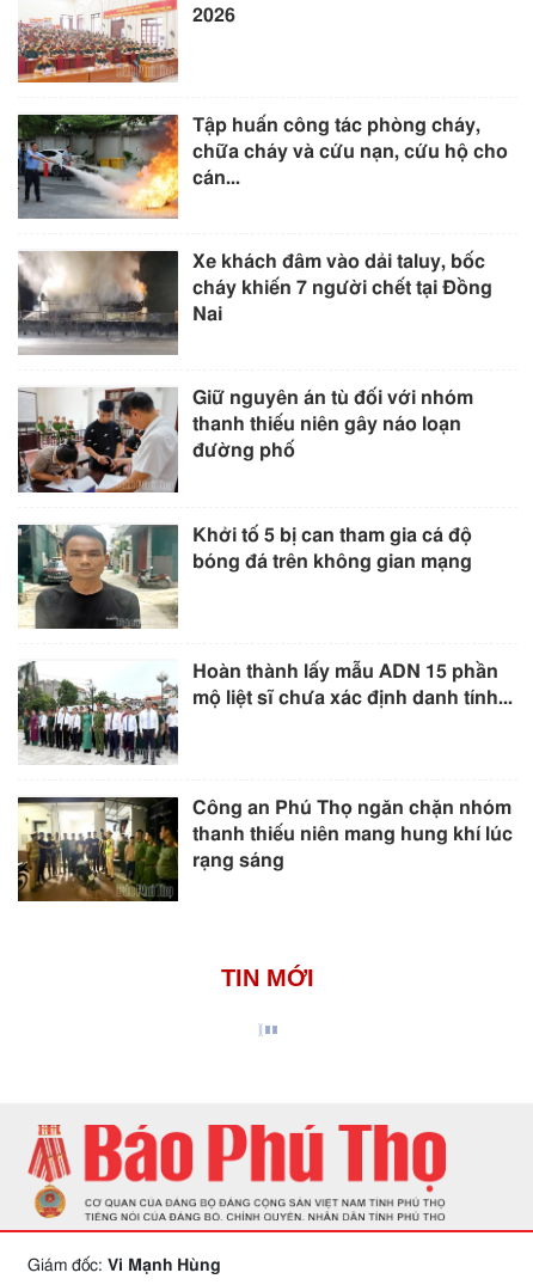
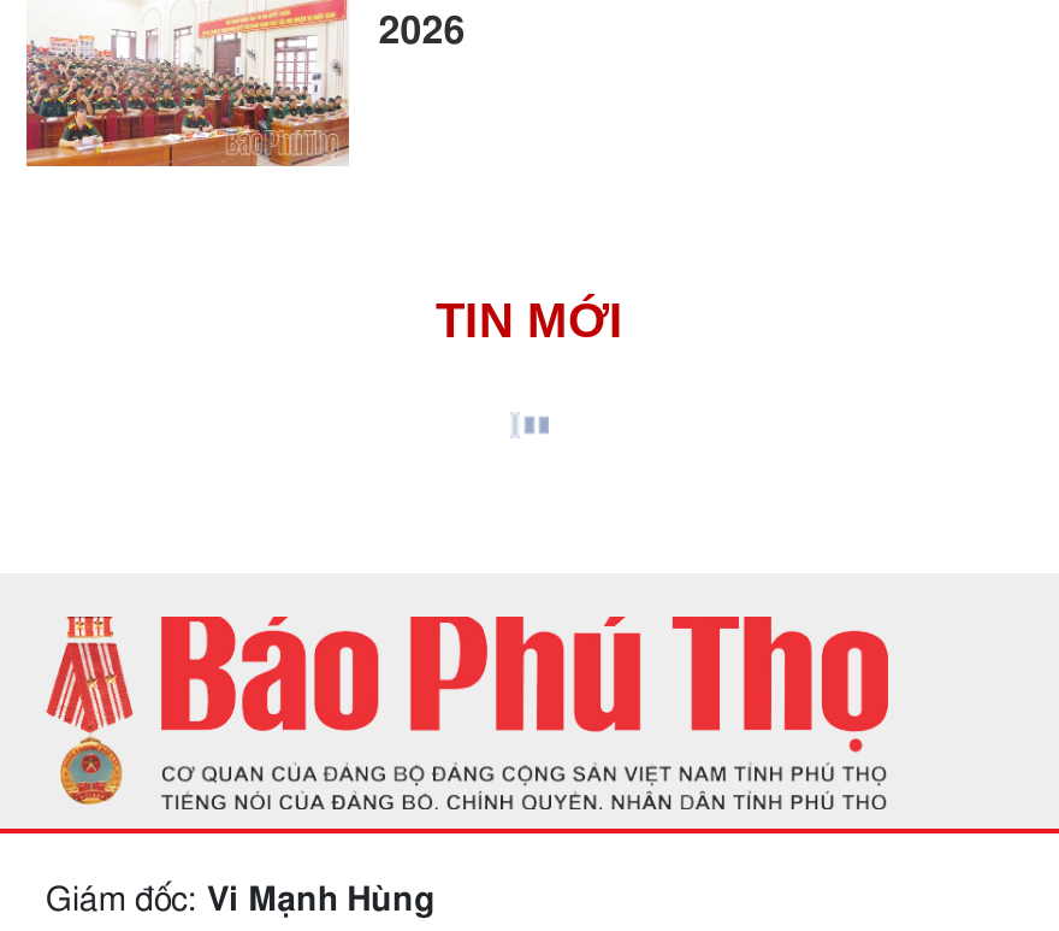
[17,114,508,220] [image] | Tập huấn công tác phòng cháy, | chữa cháy và cứu nạn, cứu hộ cho | cán... -> none
[17,250,493,363] [image] | Xe khách đâm vào dải taluy, bốc | cháy khiến 7 người chết tại Đồng | Nai -> none
[17,380,474,494] [image] | Giữ nguyên án tù đối với nhóm | thanh thiếu niên gây náo loạn | đường phố -> none
[17,524,472,630] [image] | Khởi tố 5 bị can tham gia cá độ | bóng đá trên không gian mạng -> none
[17,660,513,766] [image] | Hoàn thành lấy mẫu ADN 15 phần | mộ liệt sĩ chưa xác định danh tính... -> none
[17,796,513,902] [image] | Công an Phú Thọ ngăn chặn nhóm | thanh thiếu niên mang hung khí lúc | rạng sáng -> none

